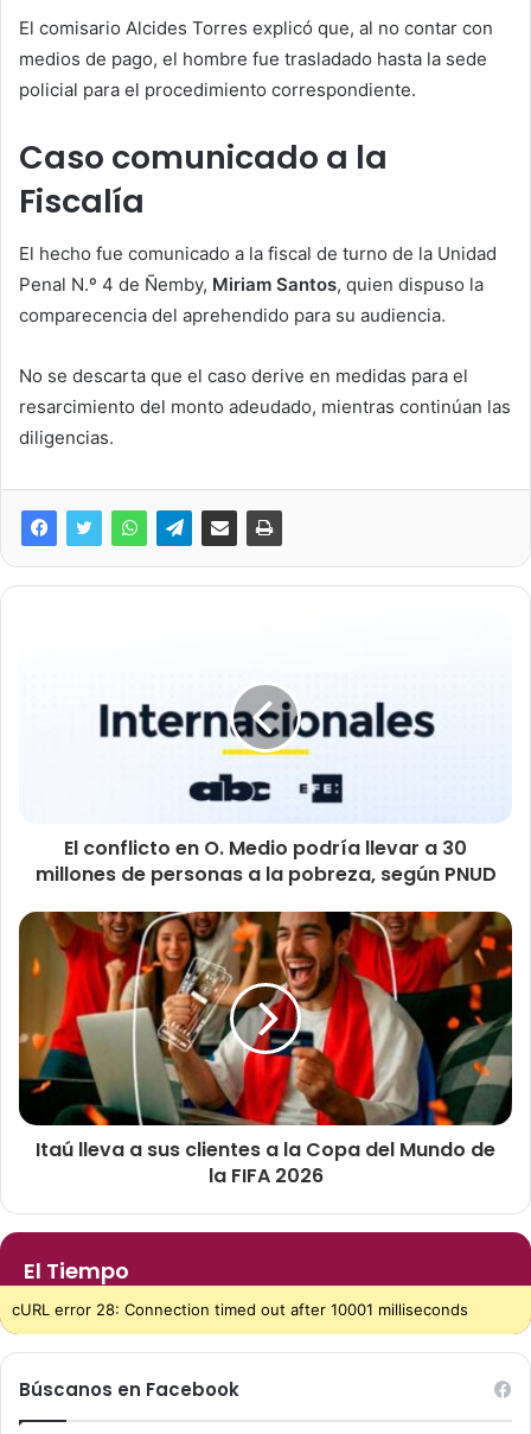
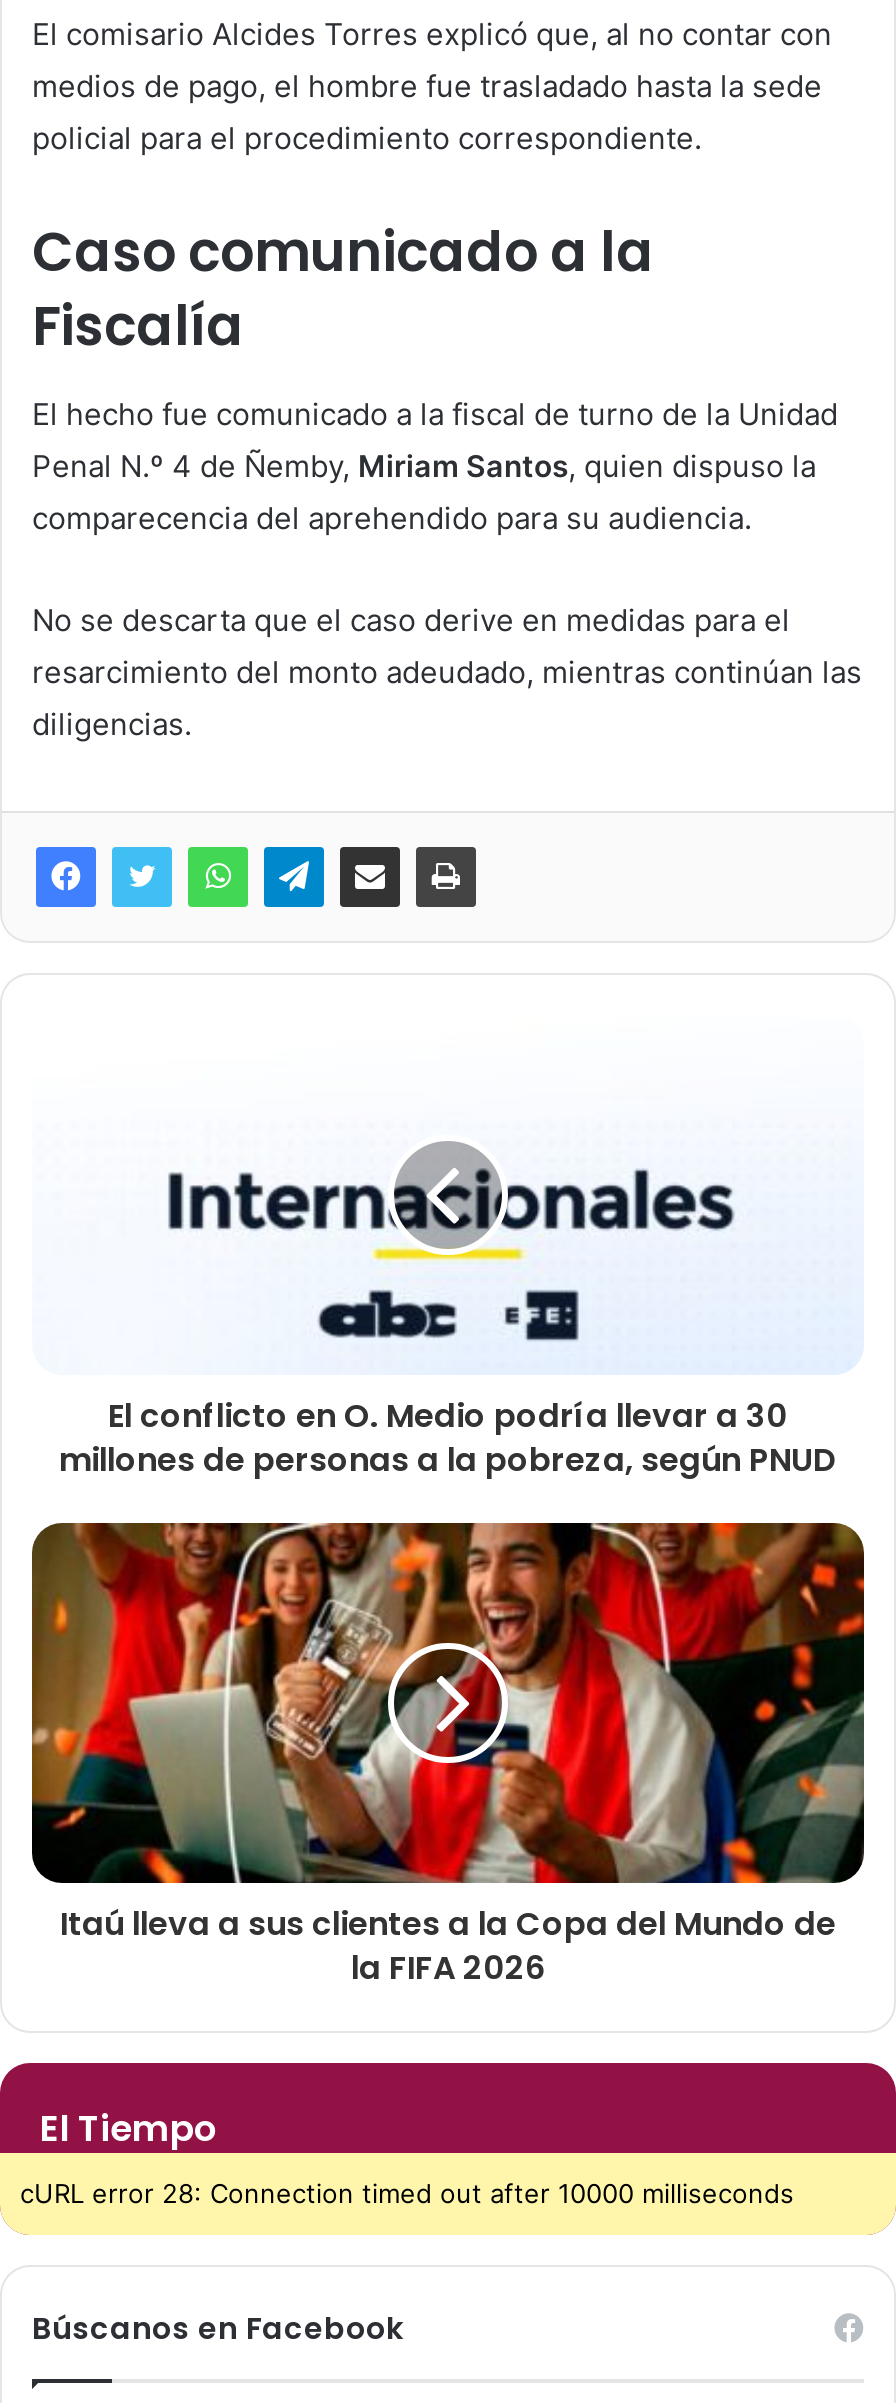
[12,1300,468,1319] cURL error 28: Connection timed out after 10001 milliseconds -> [20,2177,794,2209] cURL error 28: Connection timed out after 10000 milliseconds

